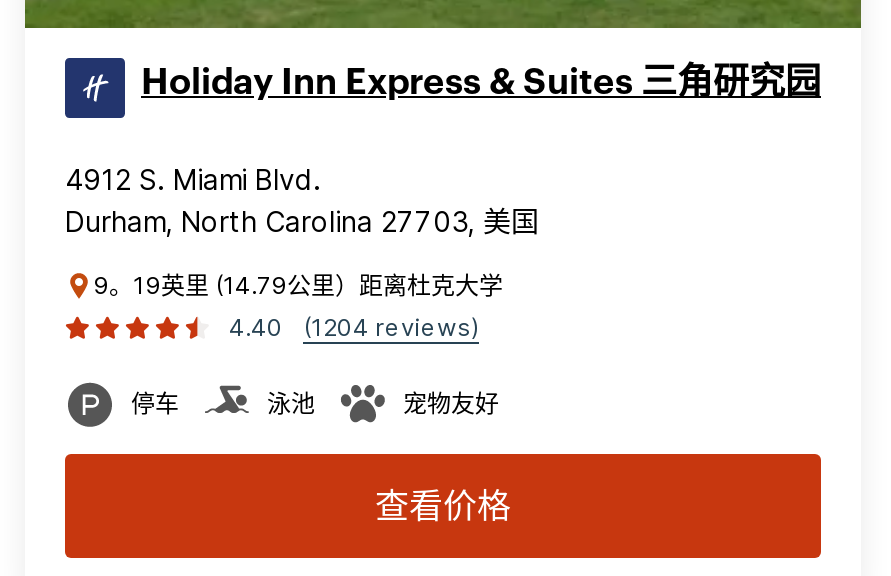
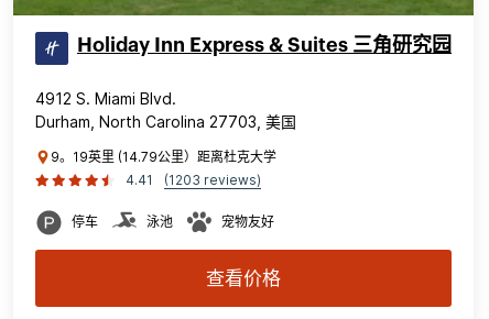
[229,312,283,342] 4.40 -> [126,172,153,188] 4.41
[303,312,479,342] (1204 reviews) -> [164,172,261,188] (1203 reviews)

